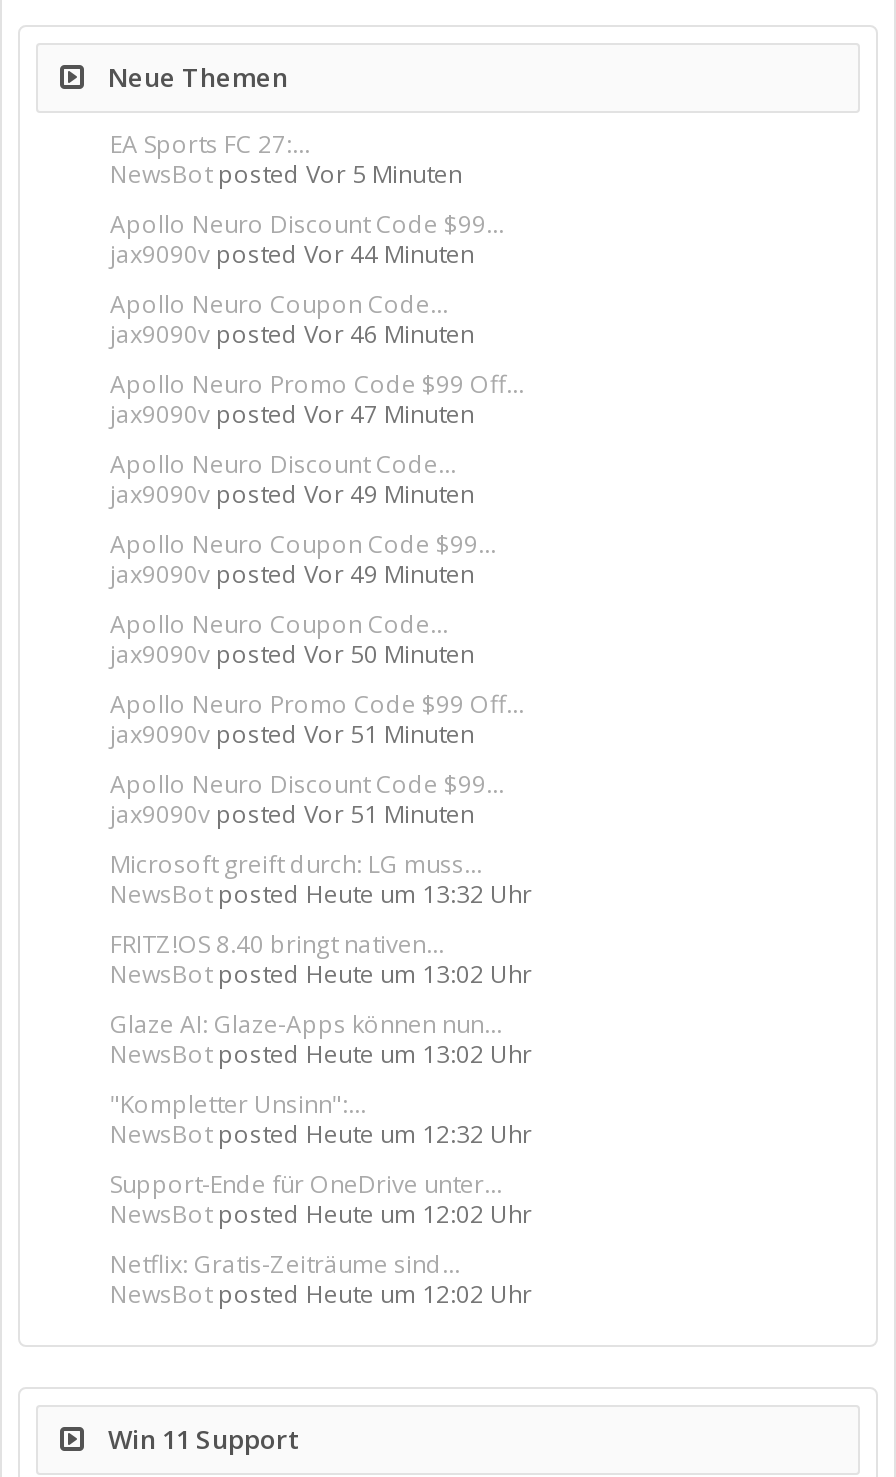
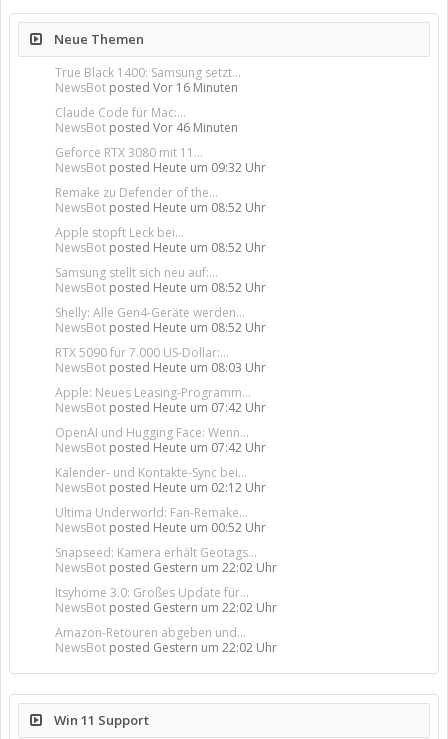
[110,127,462,191] EA Sports FC 27:... | NewsBot posted Vor 5 Minuten -> [55,64,241,96] True Black 1400: Samsung setzt... | NewsBot posted Vor 16 Minuten
[110,207,504,271] Apollo Neuro Discount Code $99... | jax9090v posted Vor 44 Minuten -> [55,104,238,136] Claude Code für Mac:... | NewsBot posted Vor 46 Minuten
[110,287,474,351] Apollo Neuro Coupon Code... | jax9090v posted Vor 46 Minuten -> [55,144,266,176] Geforce RTX 3080 mit 11... | NewsBot posted Heute um 09:32 Uhr
[110,367,524,431] Apollo Neuro Promo Code $99 Off... | jax9090v posted Vor 47 Minuten -> [55,184,266,216] Remake zu Defender of the... | NewsBot posted Heute um 08:52 Uhr
[110,447,474,511] Apollo Neuro Discount Code... | jax9090v posted Vor 49 Minuten -> [55,224,266,256] Apple stopft Leck bei... | NewsBot posted Heute um 08:52 Uhr
[110,527,496,591] Apollo Neuro Coupon Code $99... | jax9090v posted Vor 49 Minuten -> [55,264,266,296] Samsung stellt sich neu auf:... | NewsBot posted Heute um 08:52 Uhr
[110,607,474,671] Apollo Neuro Coupon Code... | jax9090v posted Vor 50 Minuten -> [55,304,266,336] Shelly: Alle Gen4-Geräte werden... | NewsBot posted Heute um 08:52 Uhr
[110,687,524,751] Apollo Neuro Promo Code $99 Off... | jax9090v posted Vor 51 Minuten -> [55,344,266,376] RTX 5090 für 7.000 US-Dollar:... | NewsBot posted Heute um 08:03 Uhr
[110,767,504,831] Apollo Neuro Discount Code $99... | jax9090v posted Vor 51 Minuten -> [55,384,266,416] Apple: Neues Leasing-Programm... | NewsBot posted Heute um 07:42 Uhr
[110,847,532,911] Microsoft greift durch: LG muss... | NewsBot posted Heute um 13:32 Uhr -> [55,424,266,456] OpenAI und Hugging Face: Wenn... | NewsBot posted Heute um 07:42 Uhr
[110,927,532,991] FRITZ!OS 8.40 bringt nativen... | NewsBot posted Heute um 13:02 Uhr -> [55,464,266,496] Kalender- und Kontakte-Sync bei... | NewsBot posted Heute um 02:12 Uhr
[110,1007,532,1071] Glaze AI: Glaze-Apps können nun... | NewsBot posted Heute um 13:02 Uhr -> [55,504,266,536] Ultima Underworld: Fan-Remake... | NewsBot posted Heute um 00:52 Uhr
[110,1087,532,1151] "Kompletter Unsinn":... | NewsBot posted Heute um 12:32 Uhr -> [55,544,277,576] Snapseed: Kamera erhält Geotags... | NewsBot posted Gestern um 22:02 Uhr
[110,1167,532,1231] Support-Ende für OneDrive unter... | NewsBot posted Heute um 12:02 Uhr -> [55,584,277,616] Itsyhome 3.0: Großes Update für... | NewsBot posted Gestern um 22:02 Uhr
[110,1247,532,1311] Netflix: Gratis-Zeiträume sind... | NewsBot posted Heute um 12:02 Uhr -> [55,624,277,656] Amazon-Retouren abgeben und... | NewsBot posted Gestern um 22:02 Uhr

